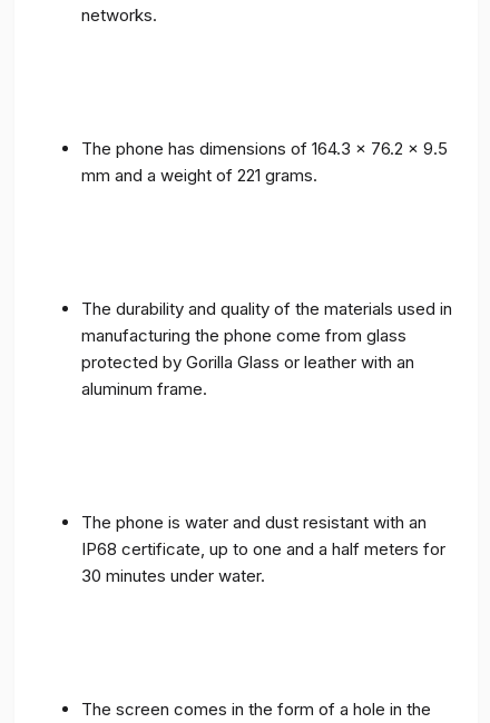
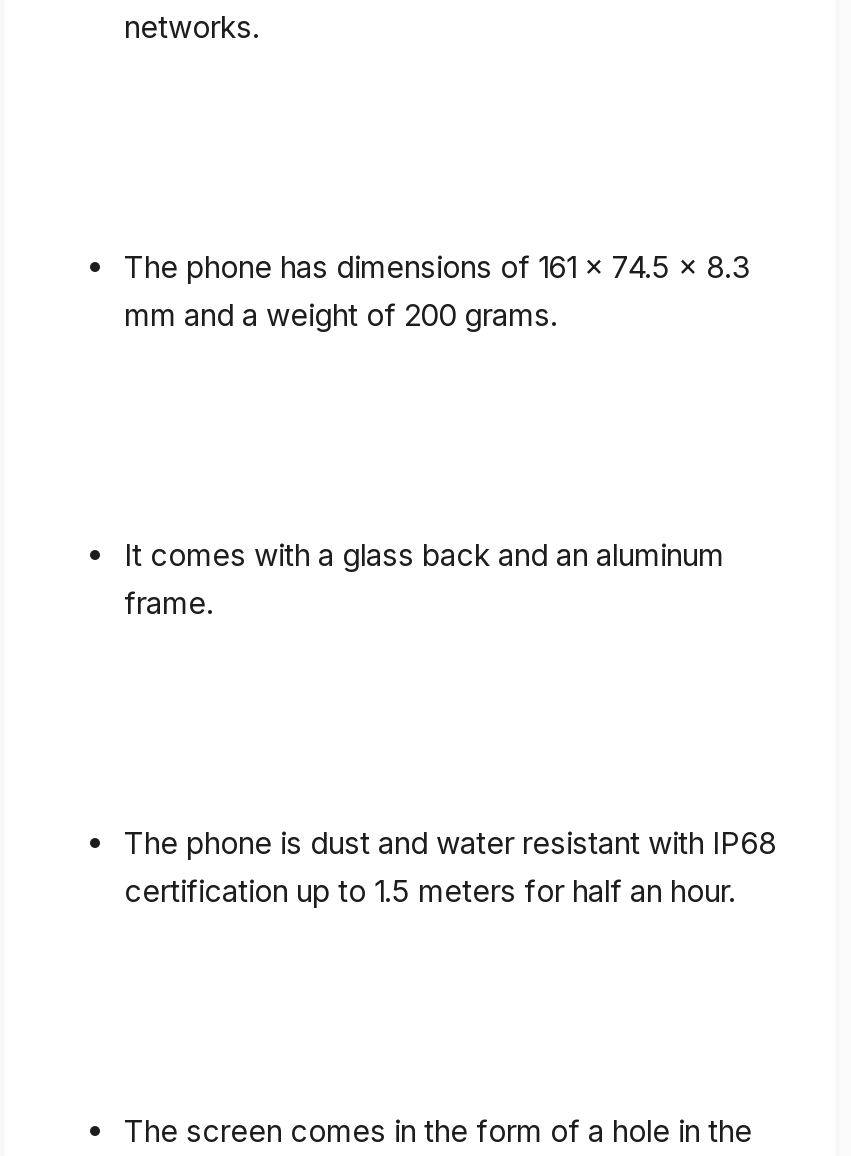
[81,137,448,185] The phone has dimensions of 164.3 x 76.2 x 9.5 | mm and a weight of 221 grams. -> [124,247,750,333] The phone has dimensions of 161 x 74.5 x 8.3 | mm and a weight of 200 grams.
[81,298,452,399] The durability and quality of the materials used in | manufacturing the phone come from glass | protected by Gorilla Glass or leather with an | aluminum frame. -> [124,535,724,621] It comes with a glass back and an aluminum | frame.
[81,511,445,586] The phone is water and dust resistant with an | IP68 certificate, up to one and a half meters for | 30 minutes under water. -> [124,823,776,909] The phone is dust and water resistant with IP68 | certification up to 1.5 meters for half an hour.

